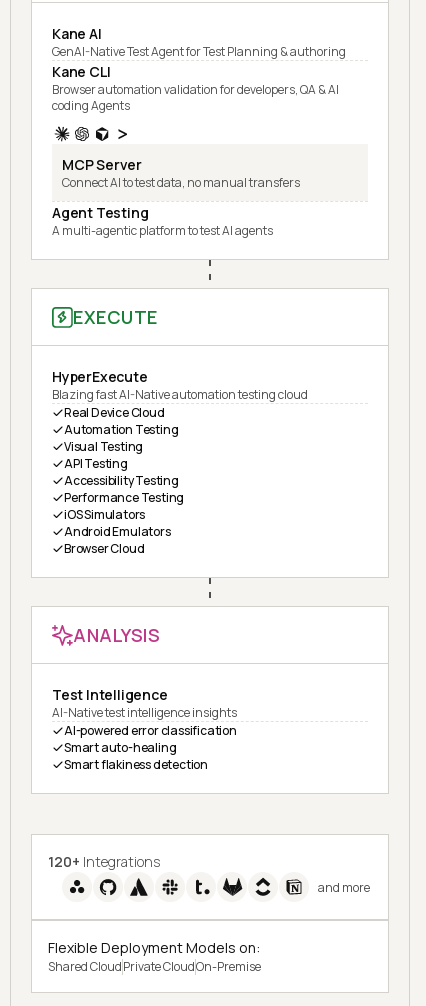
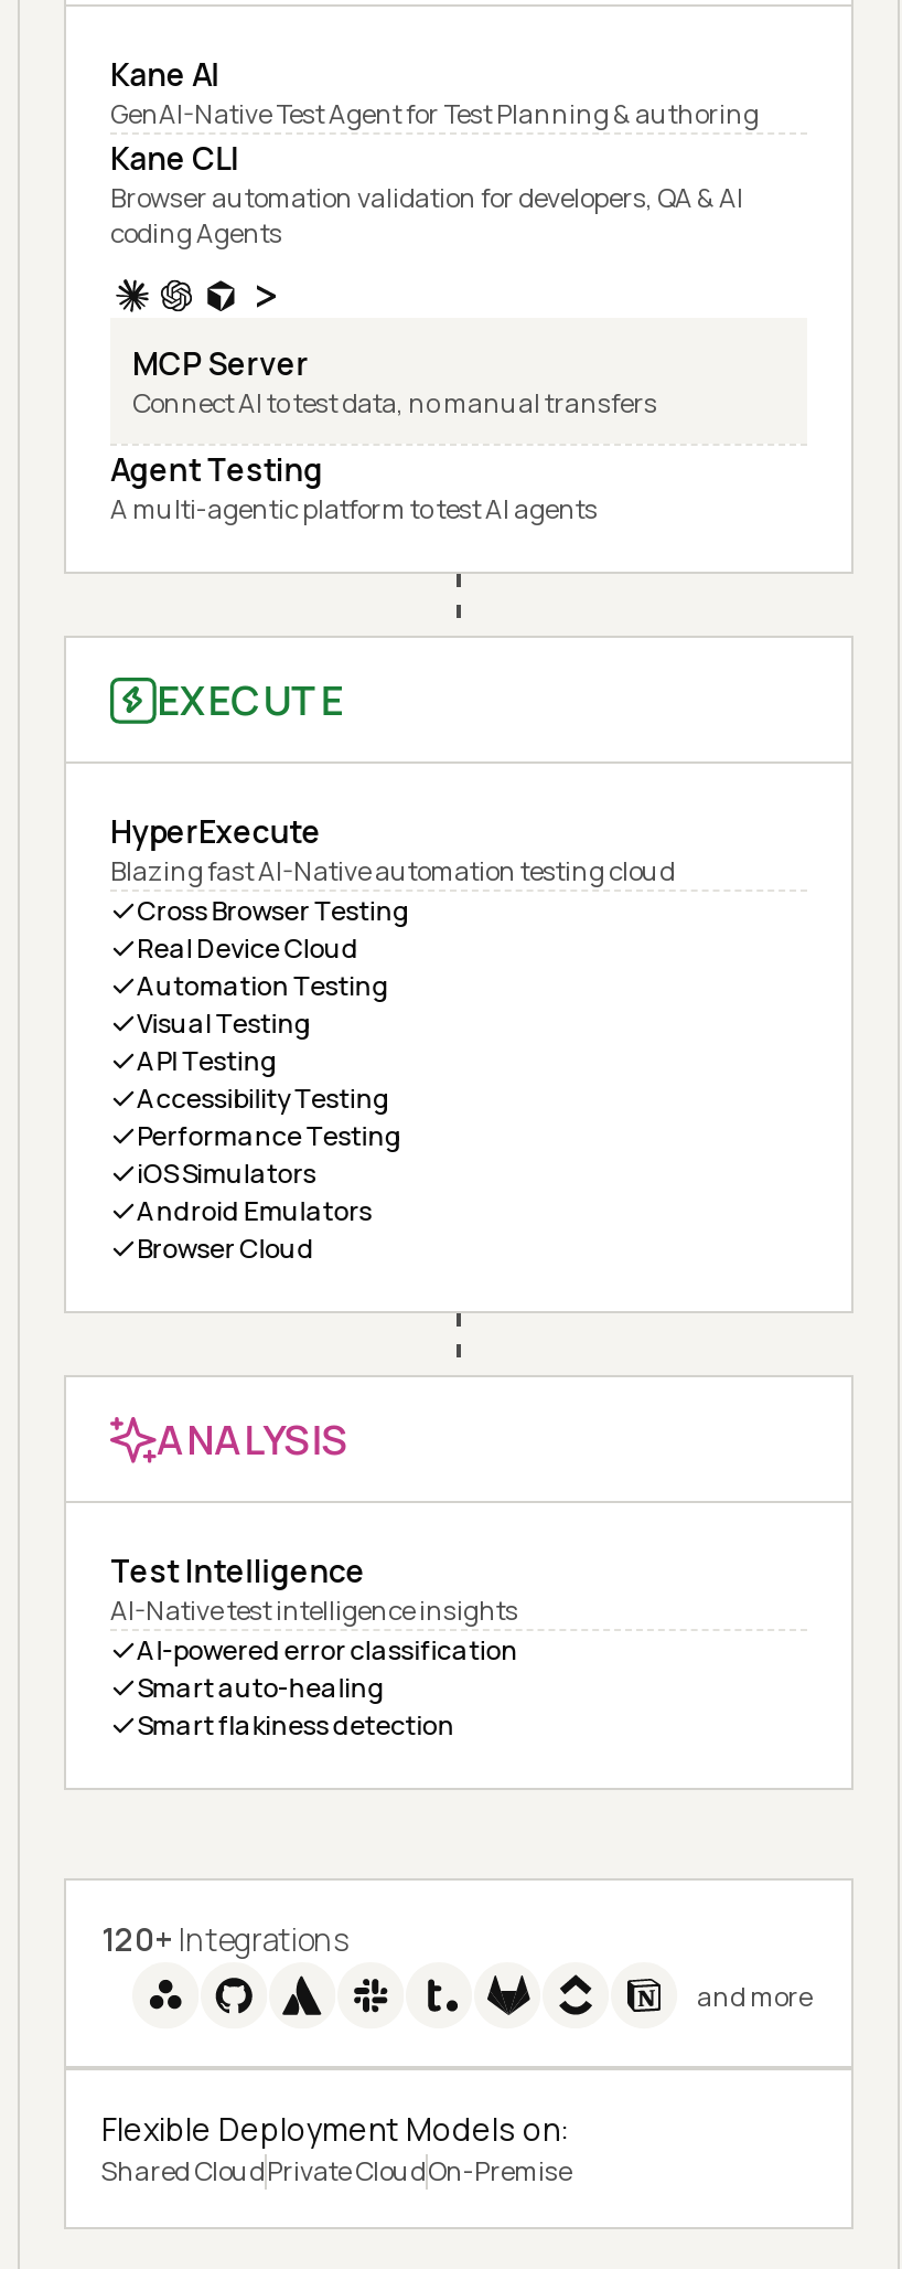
none -> [137,892,410,930] Cross Browser Testing

